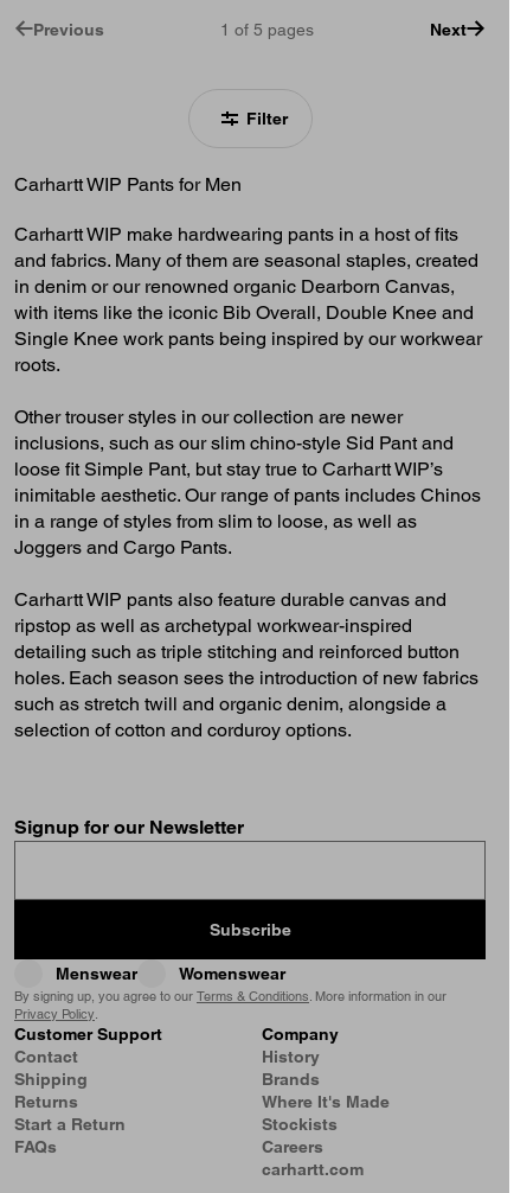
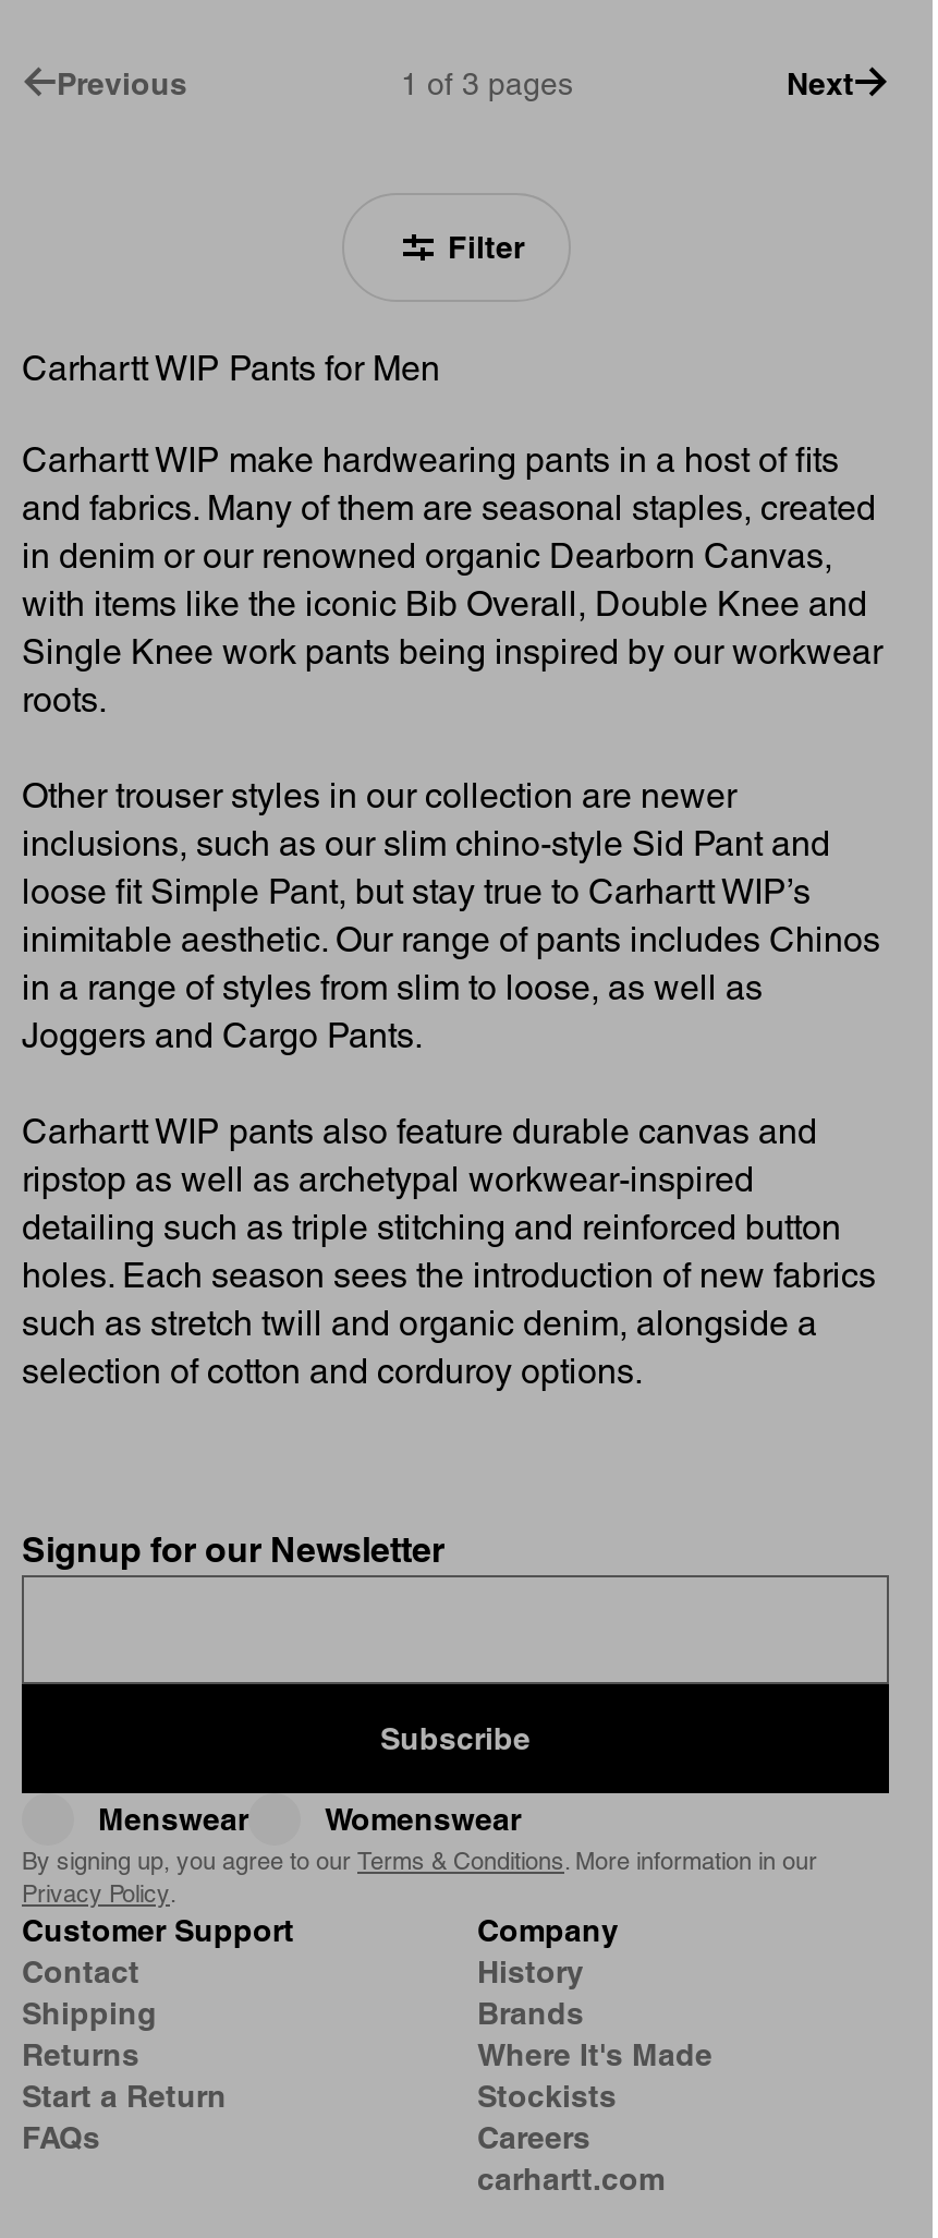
[220,20,314,39] 1 of 5 pages -> [401,66,573,101] 1 of 3 pages

